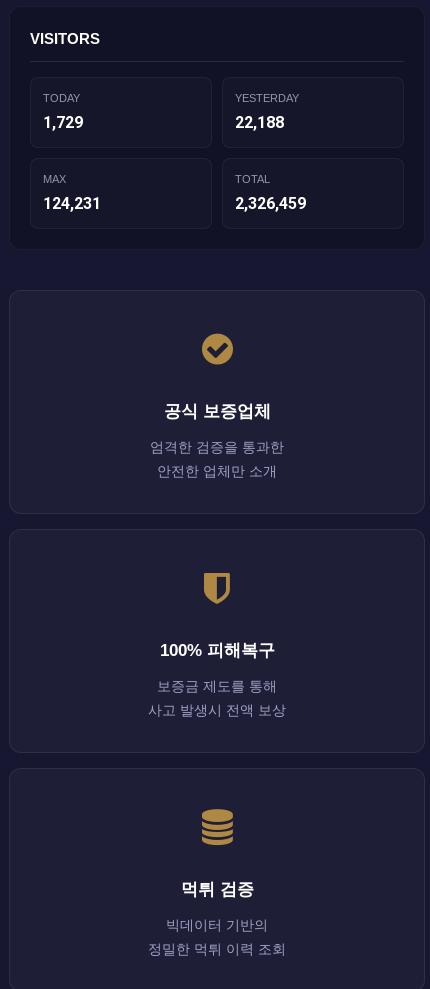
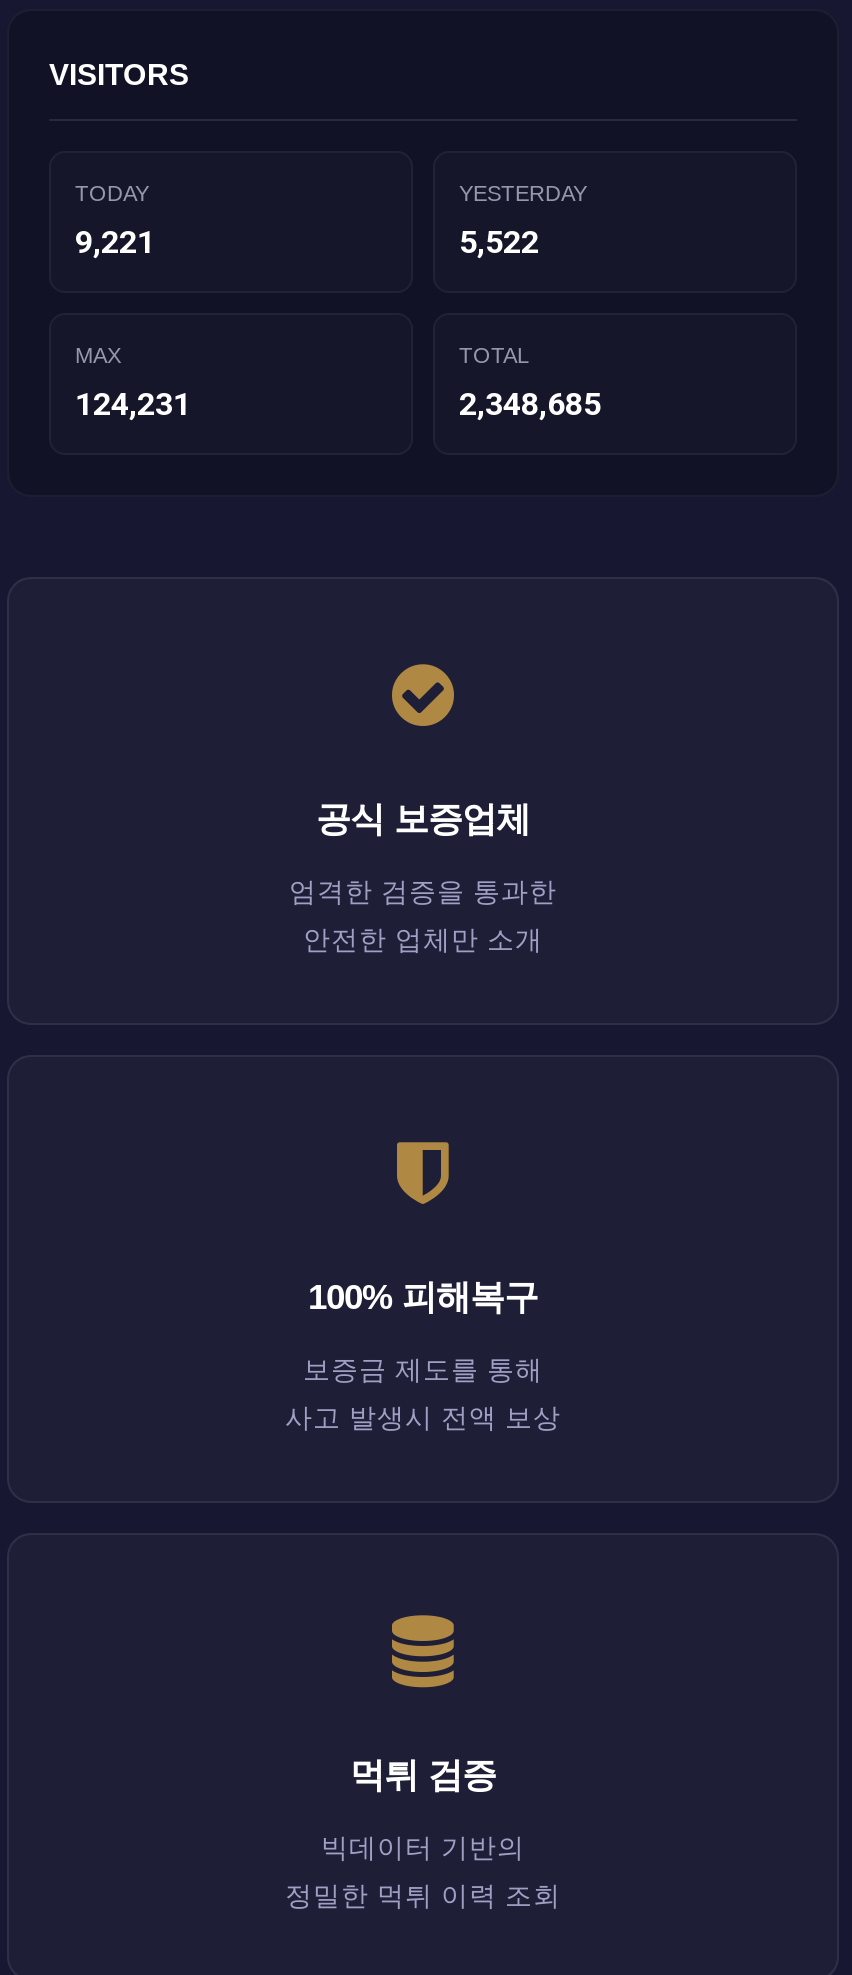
[43,113,83,132] 1,729 -> [75,224,155,262] 9,221
[235,113,284,132] 22,188 -> [459,224,539,262] 5,522
[235,194,306,213] 2,326,459 -> [459,386,601,424] 2,348,685

